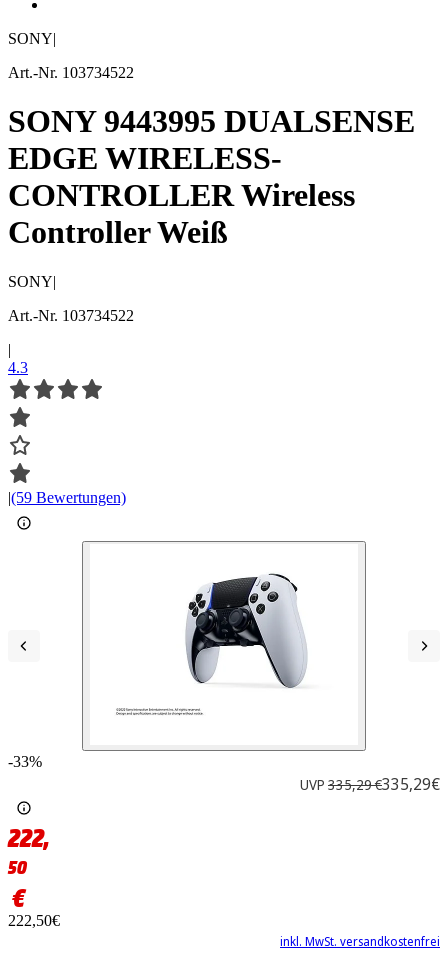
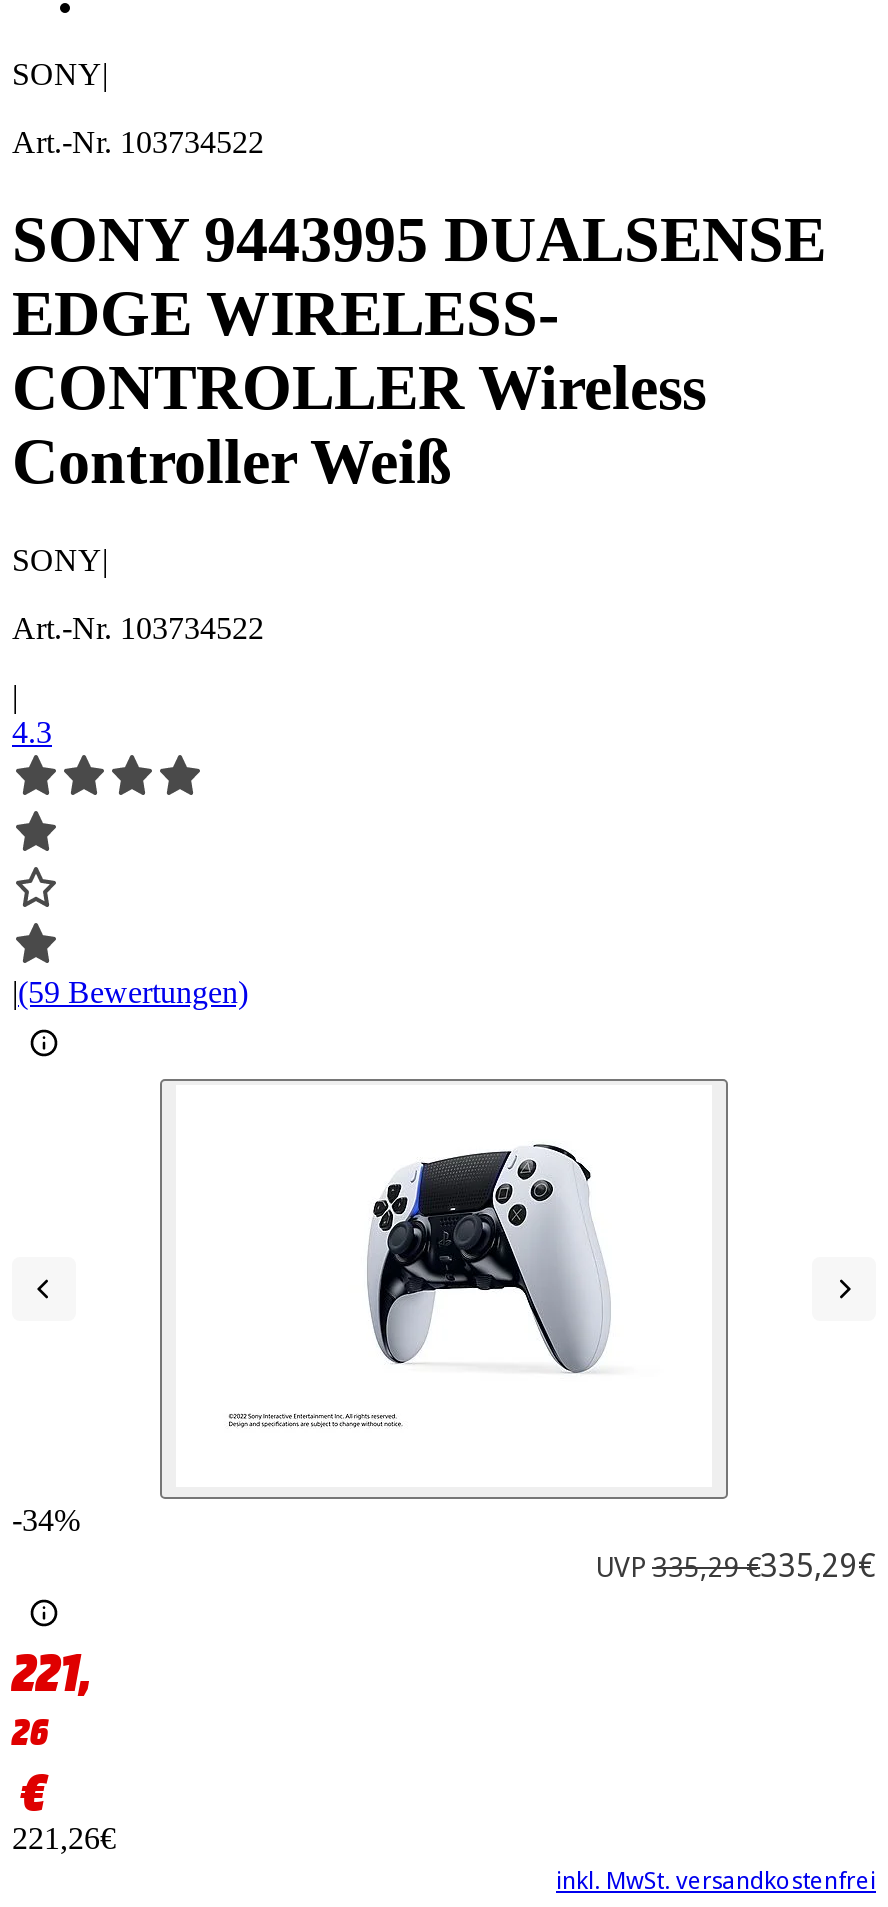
[8,753,42,770] -33% -> [12,1503,80,1537] -34%
[8,820,50,852] 222, -> [12,1637,92,1701] 221,
[8,853,27,878] 50 -> [12,1703,48,1753] 26
[8,912,60,929] 222,50€ -> [12,1821,116,1855] 221,26€

